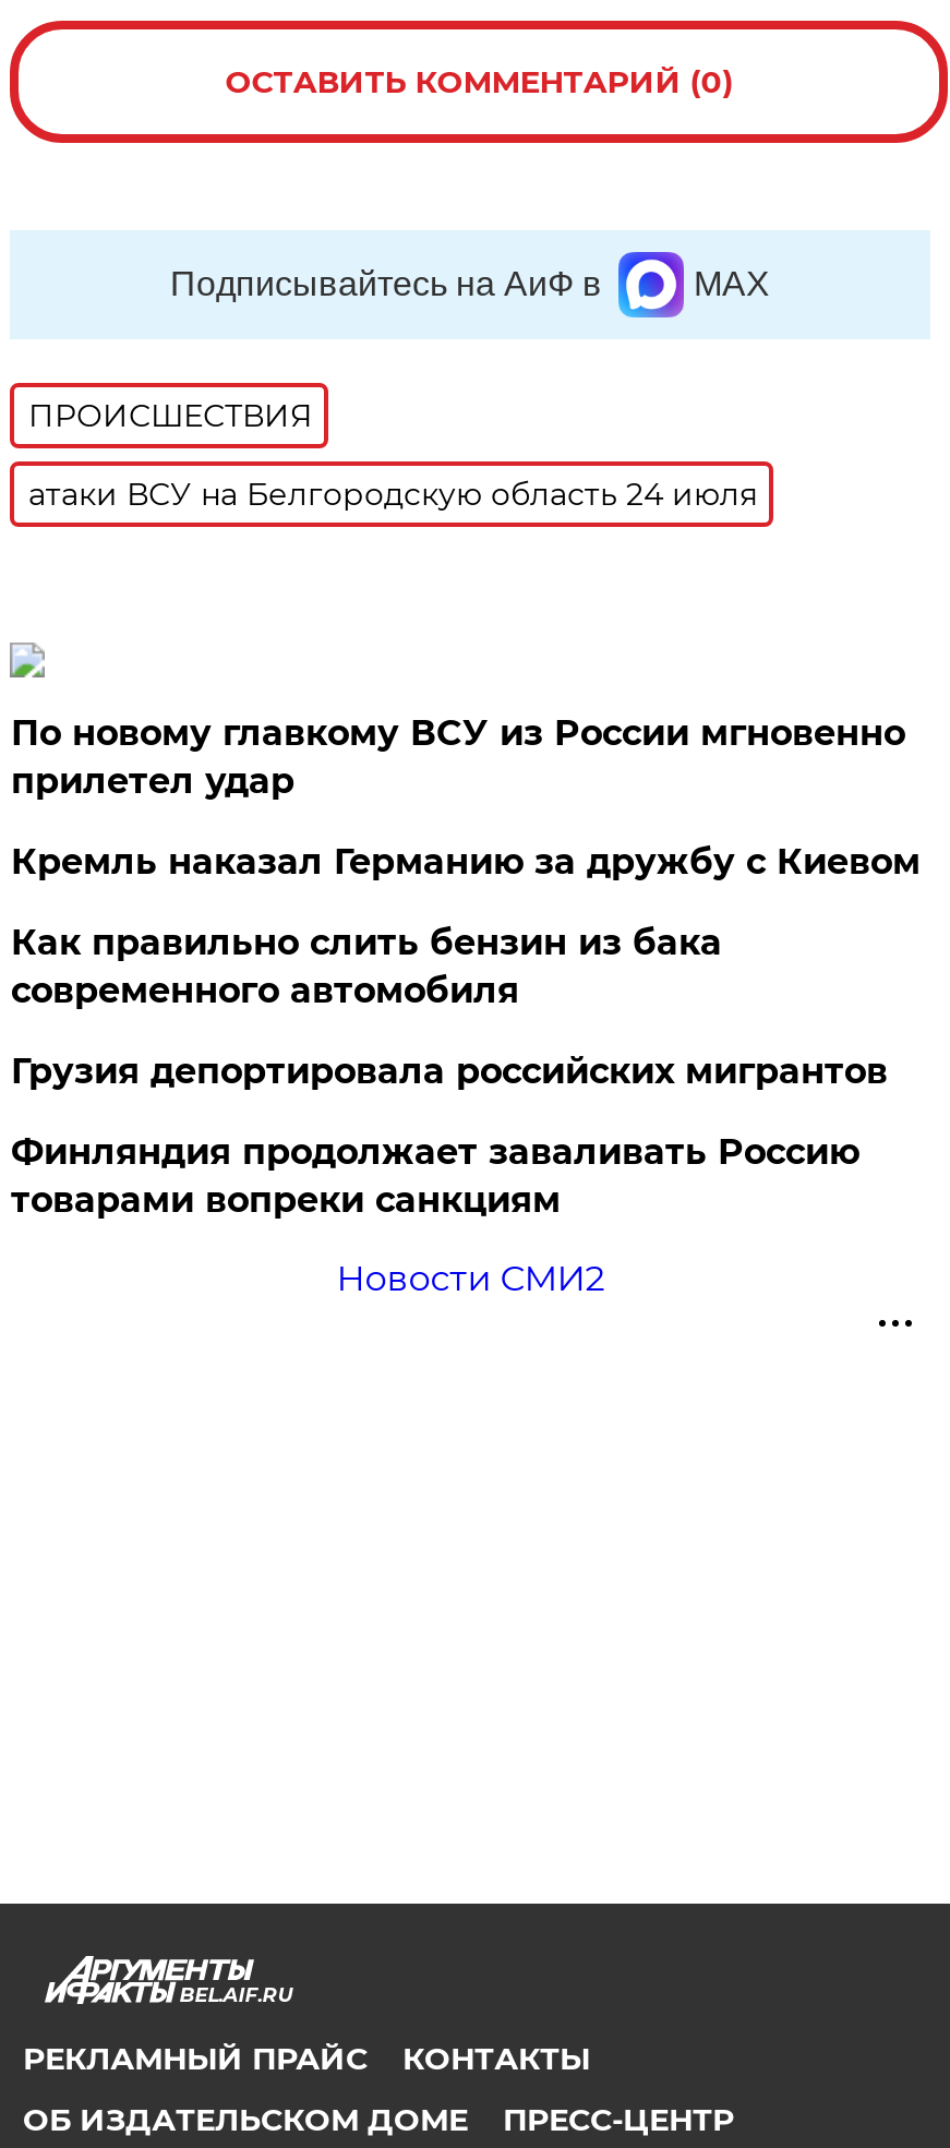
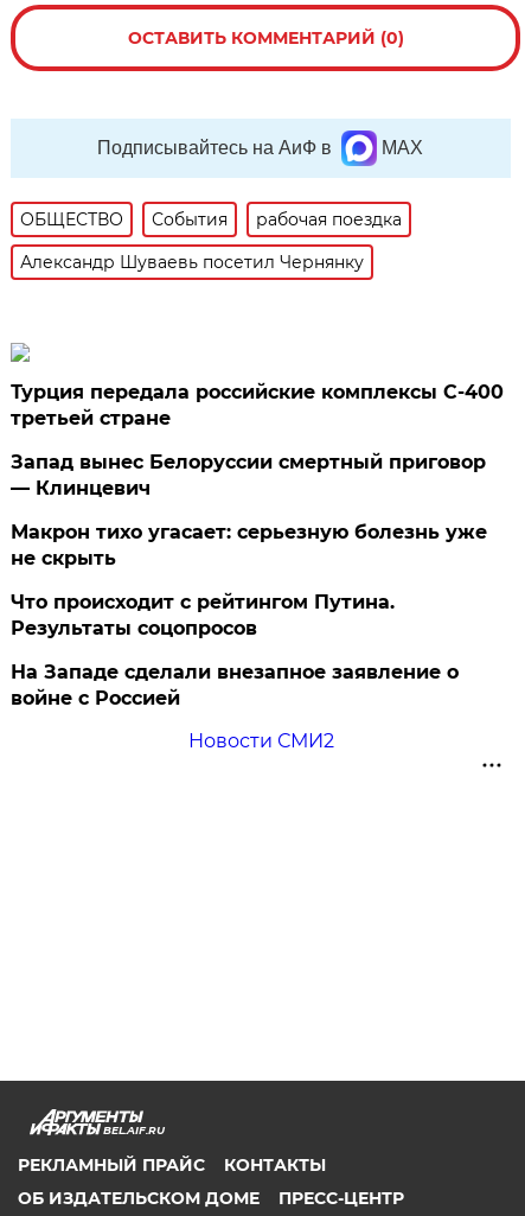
[28,396,312,435] ПРОИСШЕСТВИЯ -> [21,209,402,230] ОБЩЕСТВО | События | рабочая поездка
[28,474,757,514] атаки ВСУ на Белгородскую область 24 июля -> [21,251,364,273] Александр Шуваевь посетил Чернянку
[11,712,905,802] По новому главкому ВСУ из России мгновенно | прилетел удар -> [11,381,504,429] Турция передала российские комплексы С-400 | третьей стране
[11,841,920,882] Кремль наказал Германию за дружбу с Киевом -> [11,451,486,499] Запад вынес Белоруссии смертный приговор | — Клинцевич
[11,922,722,1011] Как правильно слить бензин из бака | современного автомобиля -> [11,521,488,569] Макрон тихо угасает: серьезную болезнь уже | не скрыть
[11,1050,888,1092] Грузия депортировала российских мигрантов -> [11,591,395,639] Что происходит с рейтингом Путина. | Результаты соцопросов
[11,1131,859,1221] Финляндия продолжает заваливать Россию | товарами вопреки санкциям -> [11,661,459,709] На Западе сделали внезапное заявление о | войне с Россией

